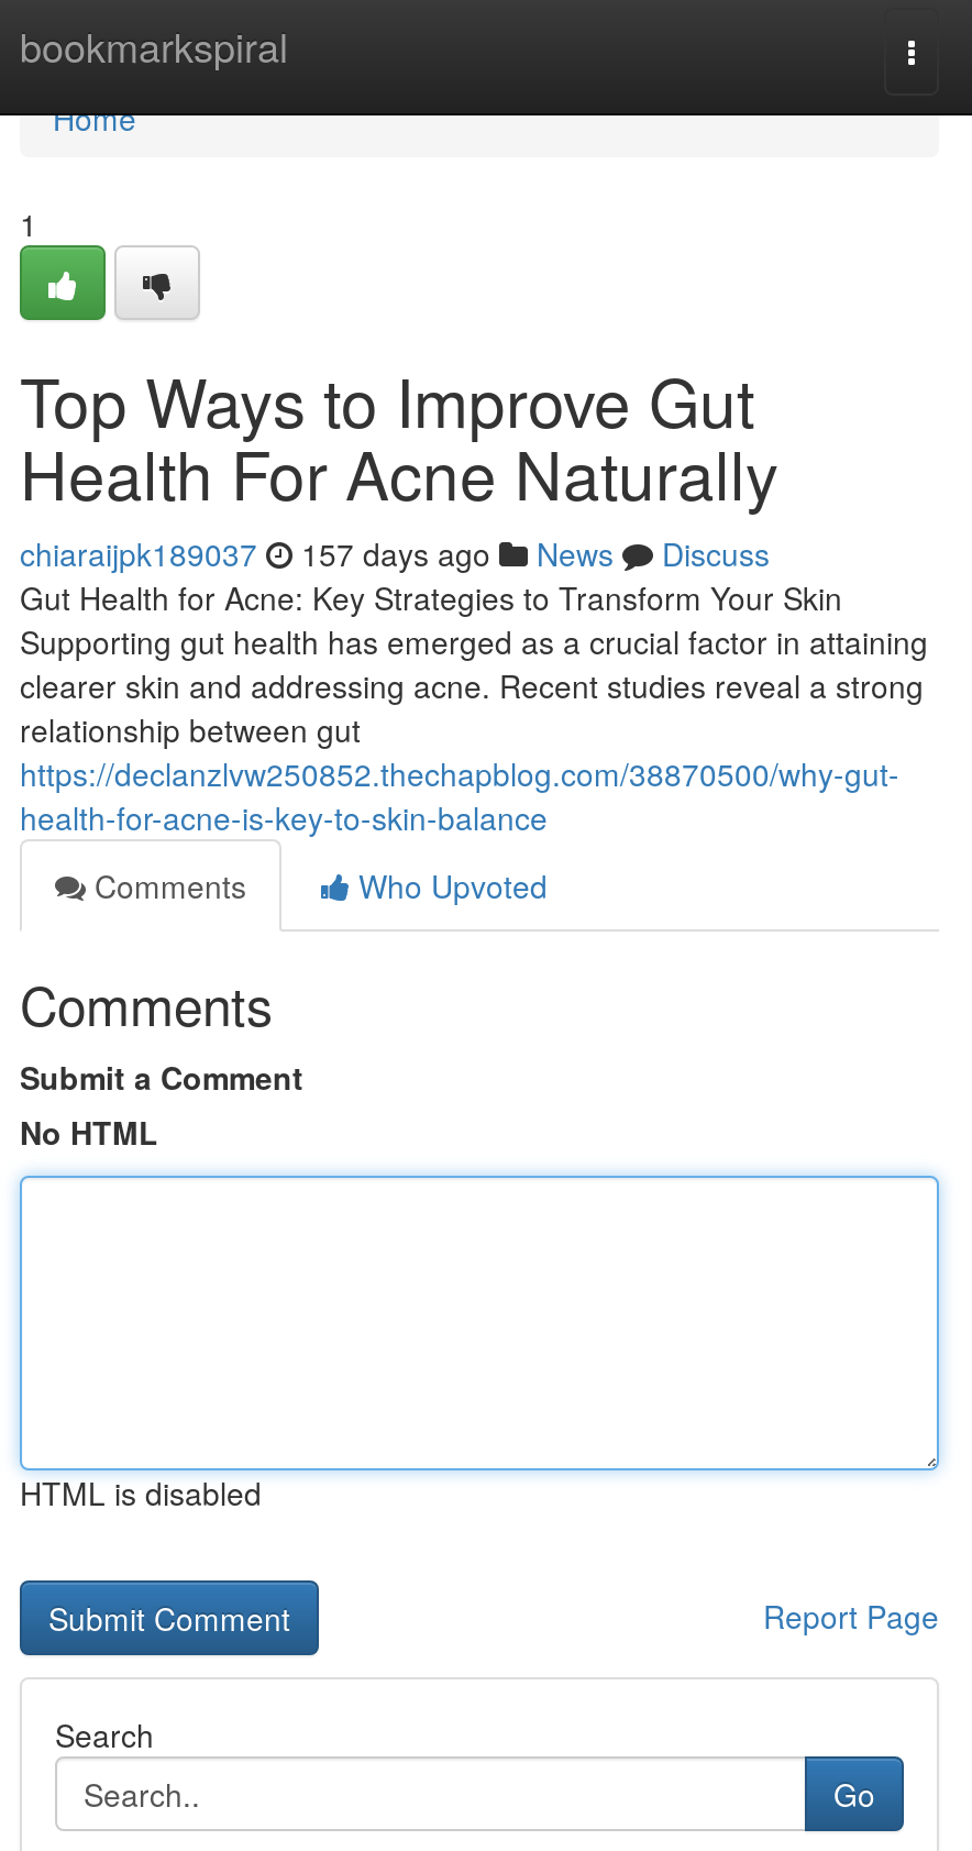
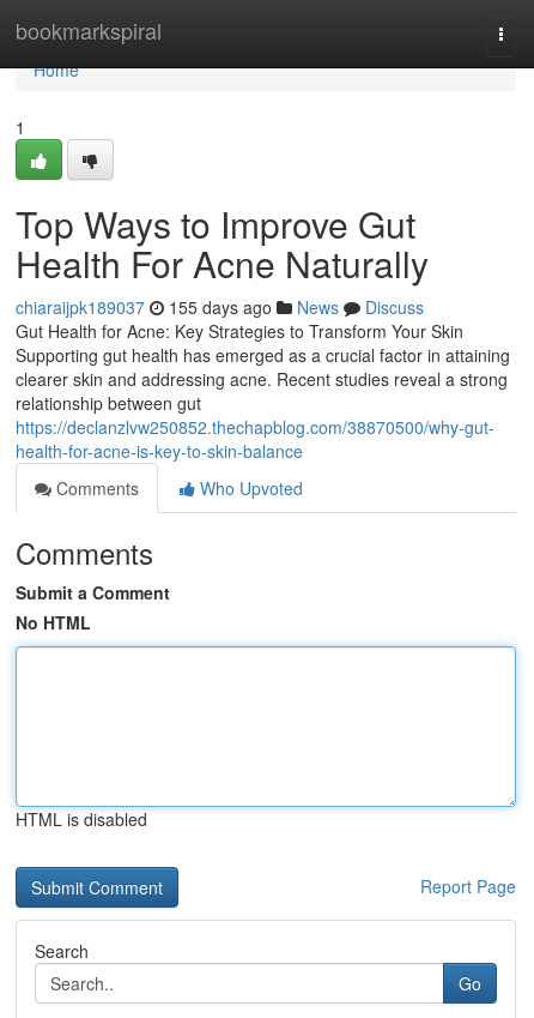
[20,531,770,575] chiaraijpk189037 157 days ago News Discuss -> [16,295,424,319] chiaraijpk189037 155 days ago News Discuss

